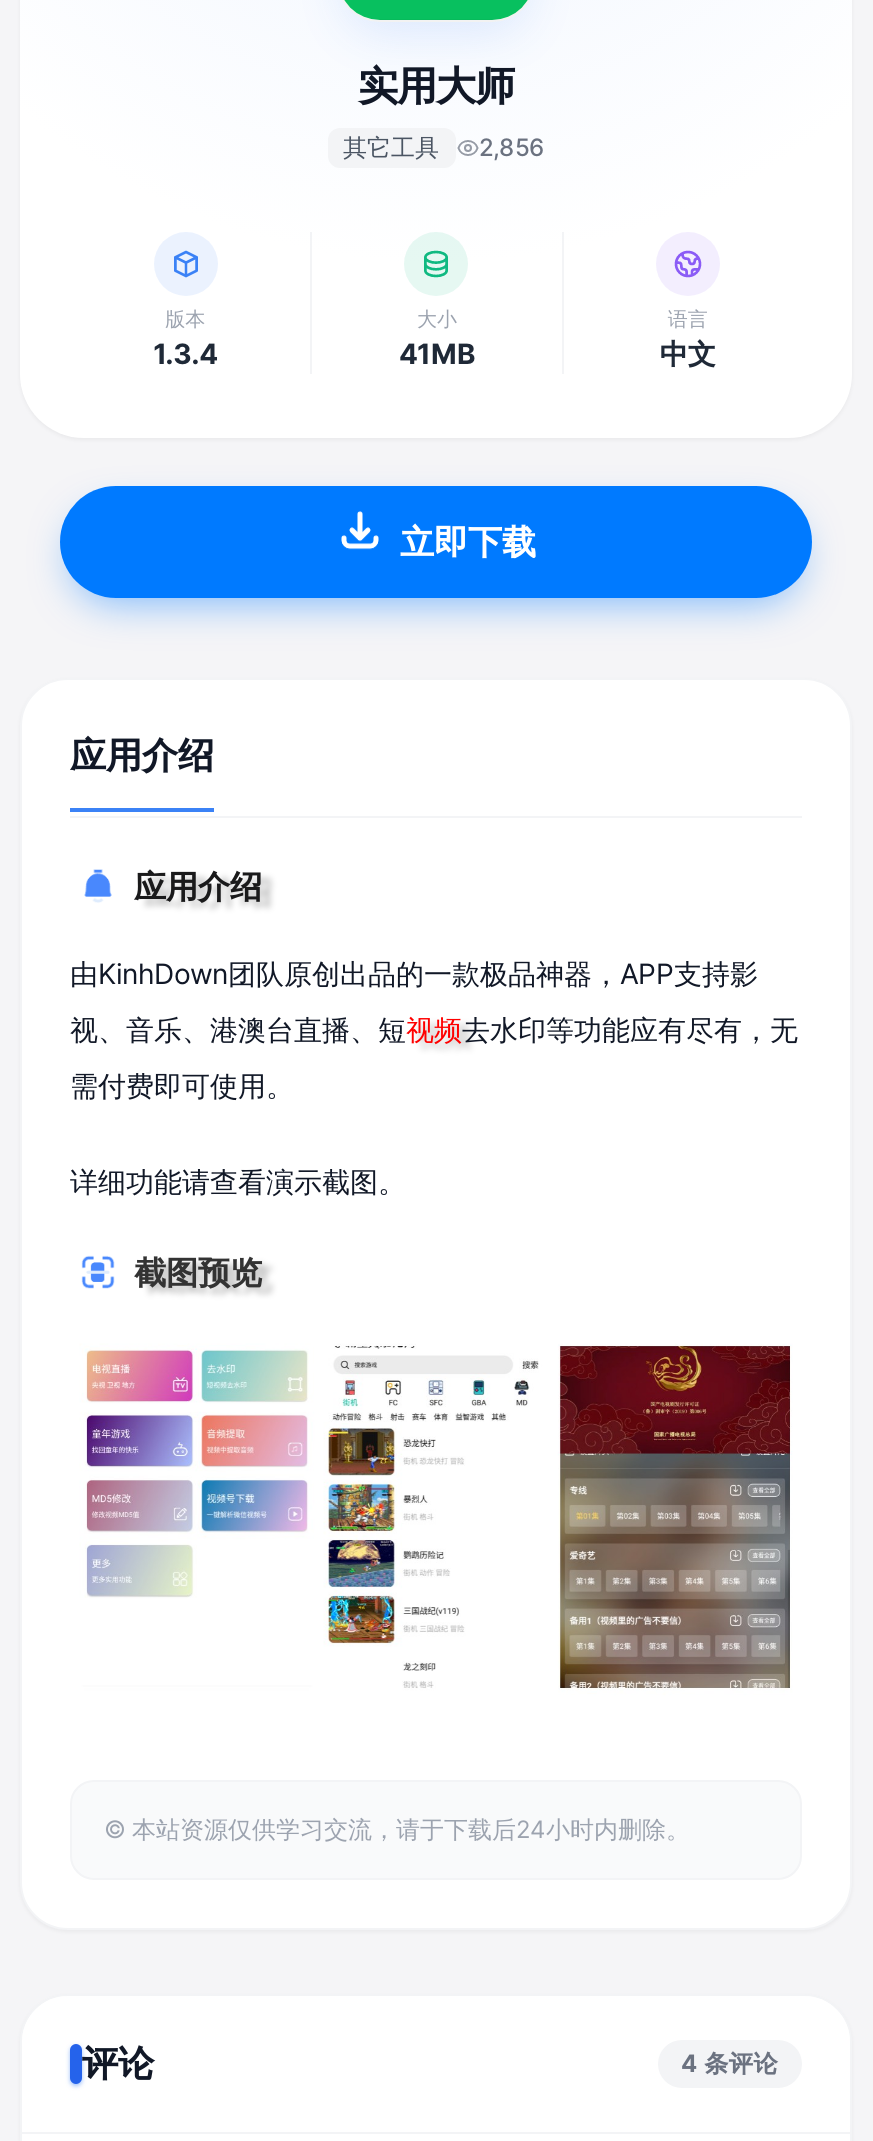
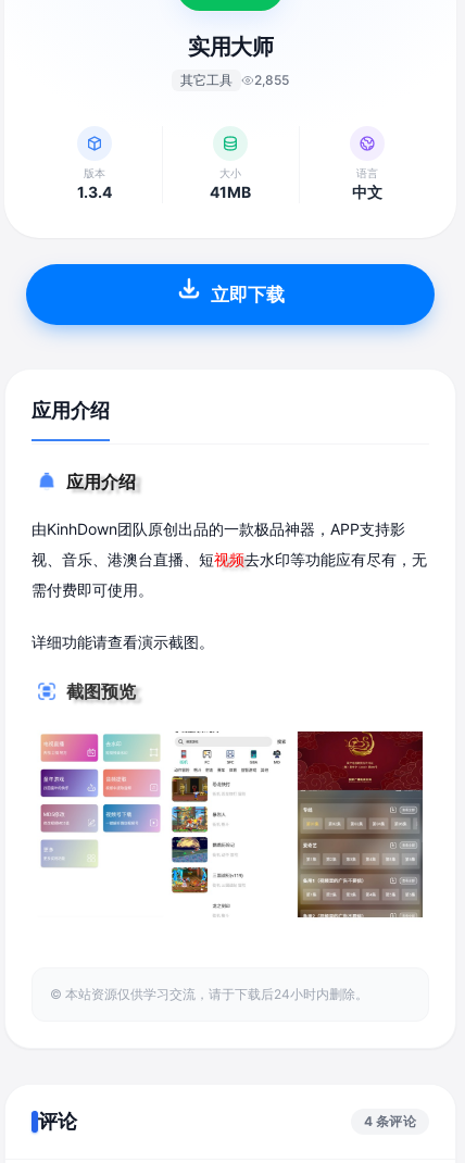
[343,132,545,162] 其它工具 2,856 -> [180,72,289,88] 其它工具 2,855

